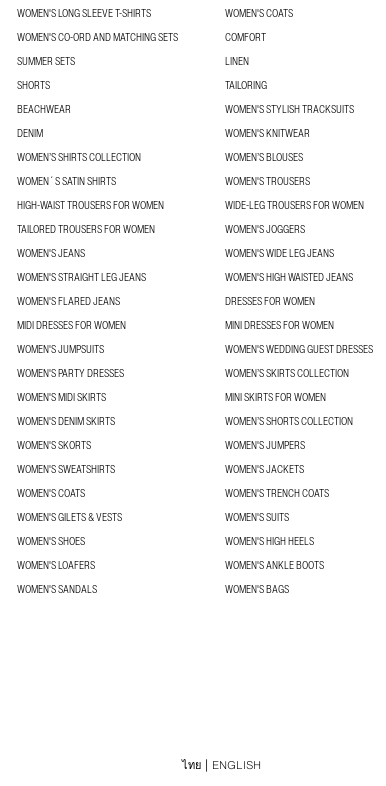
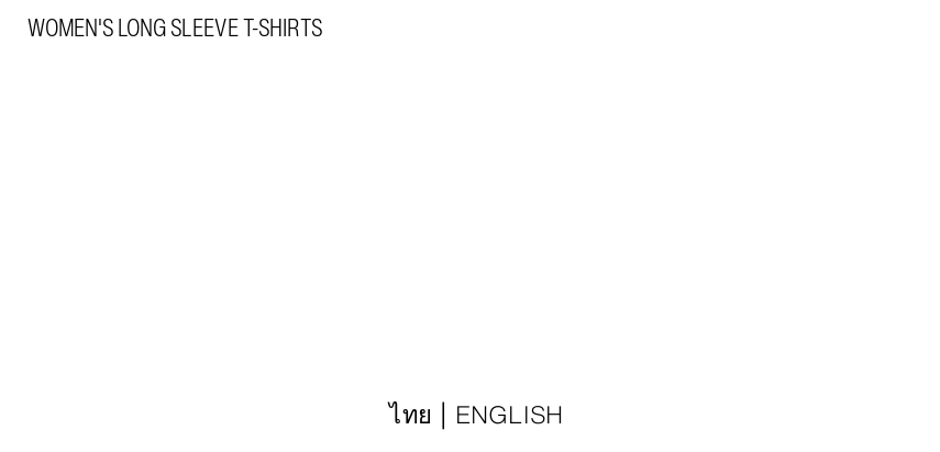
[17,5,373,597] WOMEN'S COATS | WOMEN'S CO-ORD AND MATCHING SETS | COMFORT | SUMMER SETS | LINEN | SHORTS | TAILORING | BEACHWEAR | WOMEN'S STYLISH TRACKSUITS | DENIM | WOMEN'S KNITWEAR | WOMEN’S SHIRTS COLLECTION | WOMEN’S BLOUSES | WOMEN´S SATIN SHIRTS | WOMEN'S TROUSERS | HIGH-WAIST TROUSERS FOR WOMEN | WIDE-LEG TROUSERS FOR WOMEN | TAILORED TROUSERS FOR WOMEN | WOMEN'S JOGGERS | WOMEN'S JEANS | WOMEN'S WIDE LEG JEANS | WOMEN'S STRAIGHT LEG JEANS | WOMEN'S HIGH WAISTED JEANS | WOMEN'S FLARED JEANS | DRESSES FOR WOMEN | MIDI DRESSES FOR WOMEN | MINI DRESSES FOR WOMEN | WOMEN'S JUMPSUITS | WOMEN'S WEDDING GUEST DRESSES | WOMEN'S PARTY DRESSES | WOMEN’S SKIRTS COLLECTION | WOMEN'S MIDI SKIRTS | MINI SKIRTS FOR WOMEN | WOMEN'S DENIM SKIRTS | WOMEN’S SHORTS COLLECTION | WOMEN'S SKORTS | WOMEN'S JUMPERS | WOMEN'S SWEATSHIRTS | WOMEN'S JACKETS | WOMEN'S COATS | WOMEN'S TRENCH COATS | WOMEN'S GILETS & VESTS | WOMEN'S SUITS | WOMEN'S SHOES | WOMEN'S HIGH HEELS | WOMEN'S LOAFERS | WOMEN'S ANKLE BOOTS | WOMEN'S SANDALS | WOMEN'S BAGS -> none

